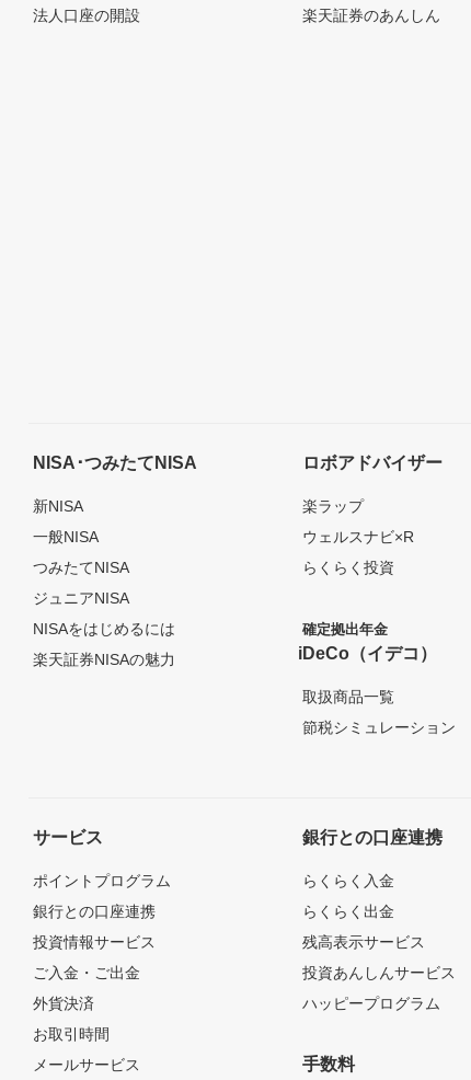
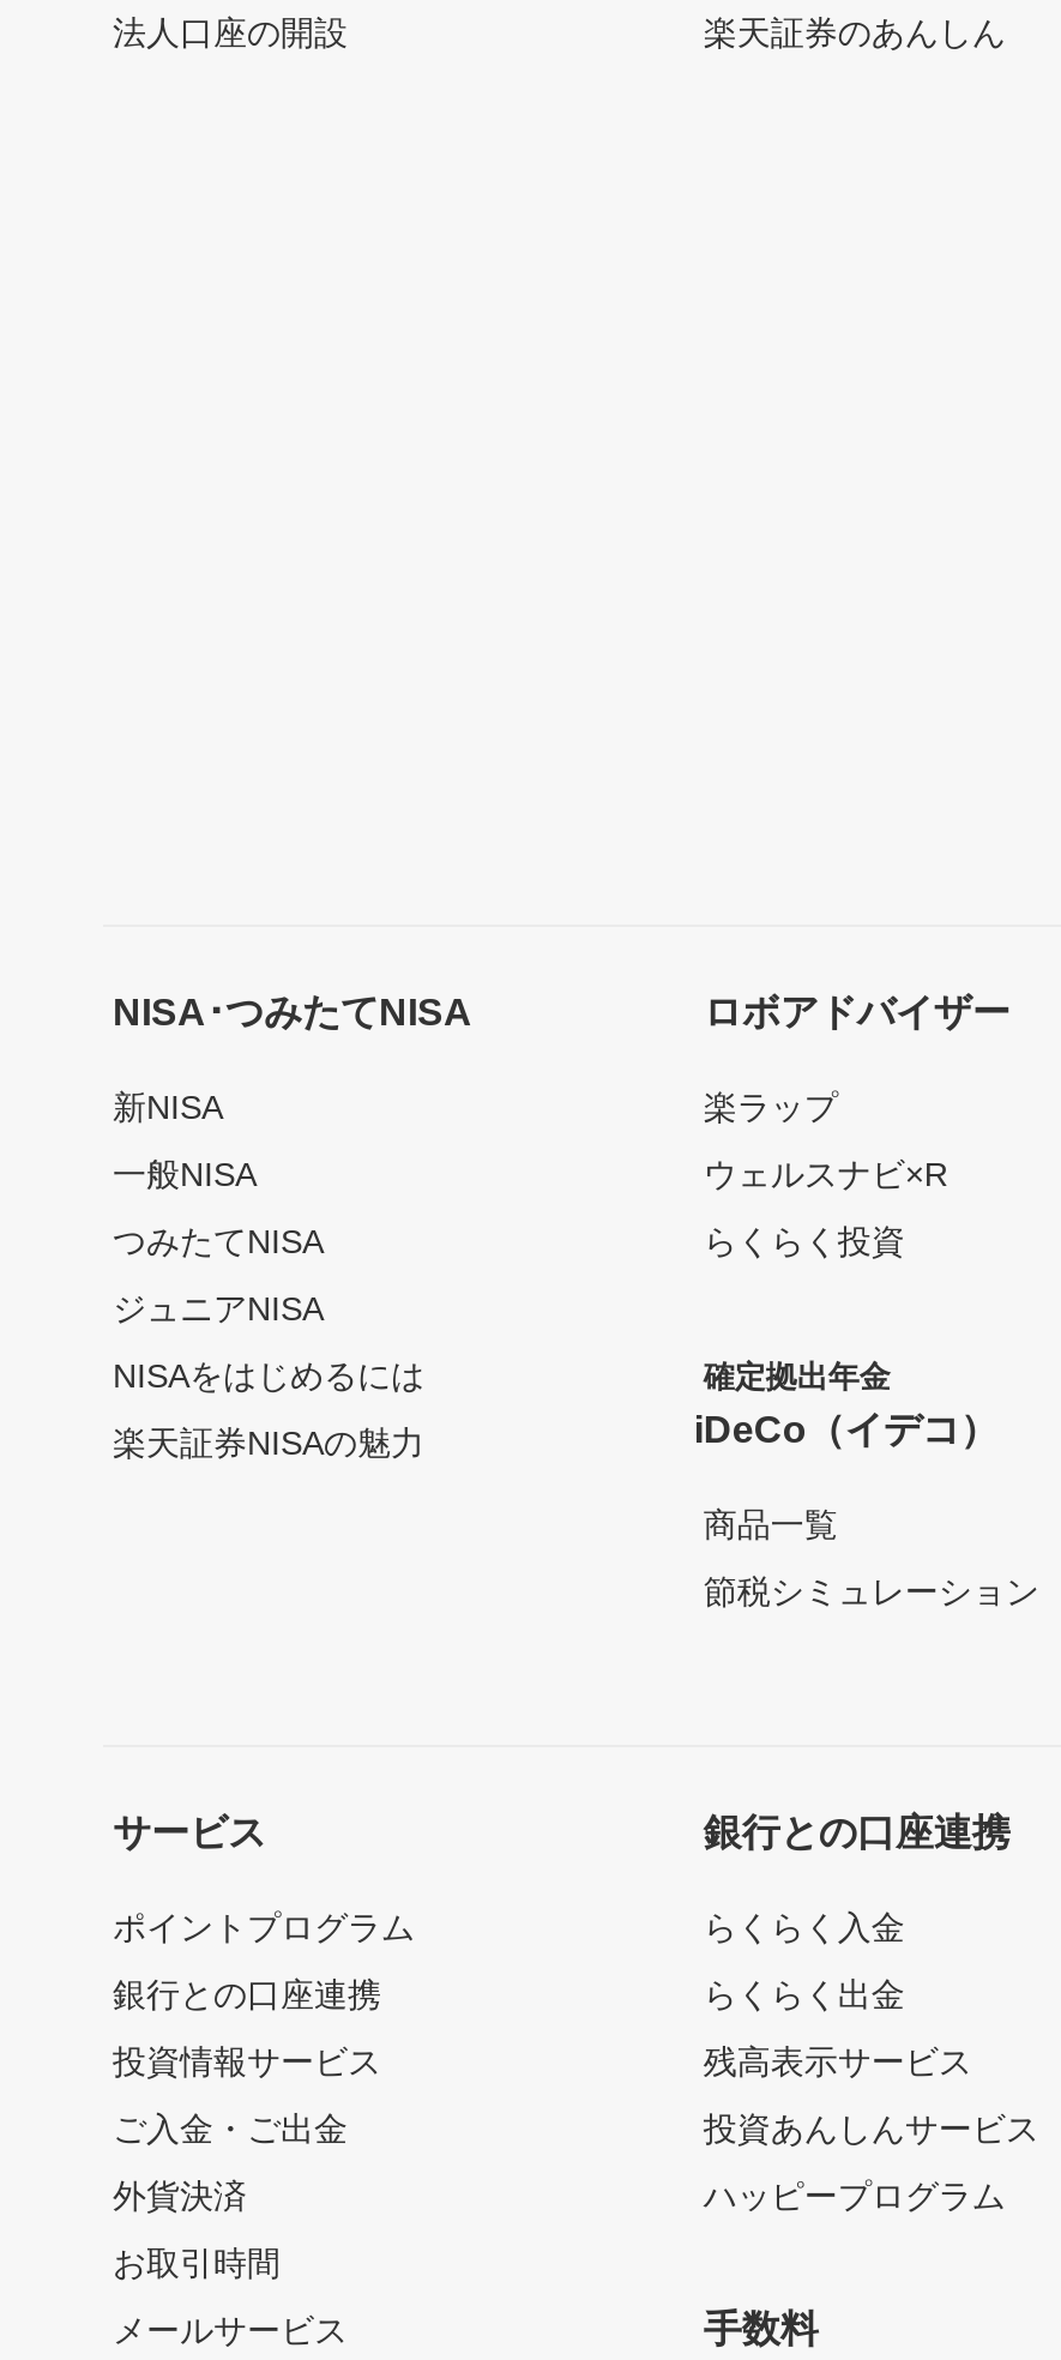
[303,688,395,705] 取扱商品一覧 -> [703,1505,838,1543] 商品一覧

